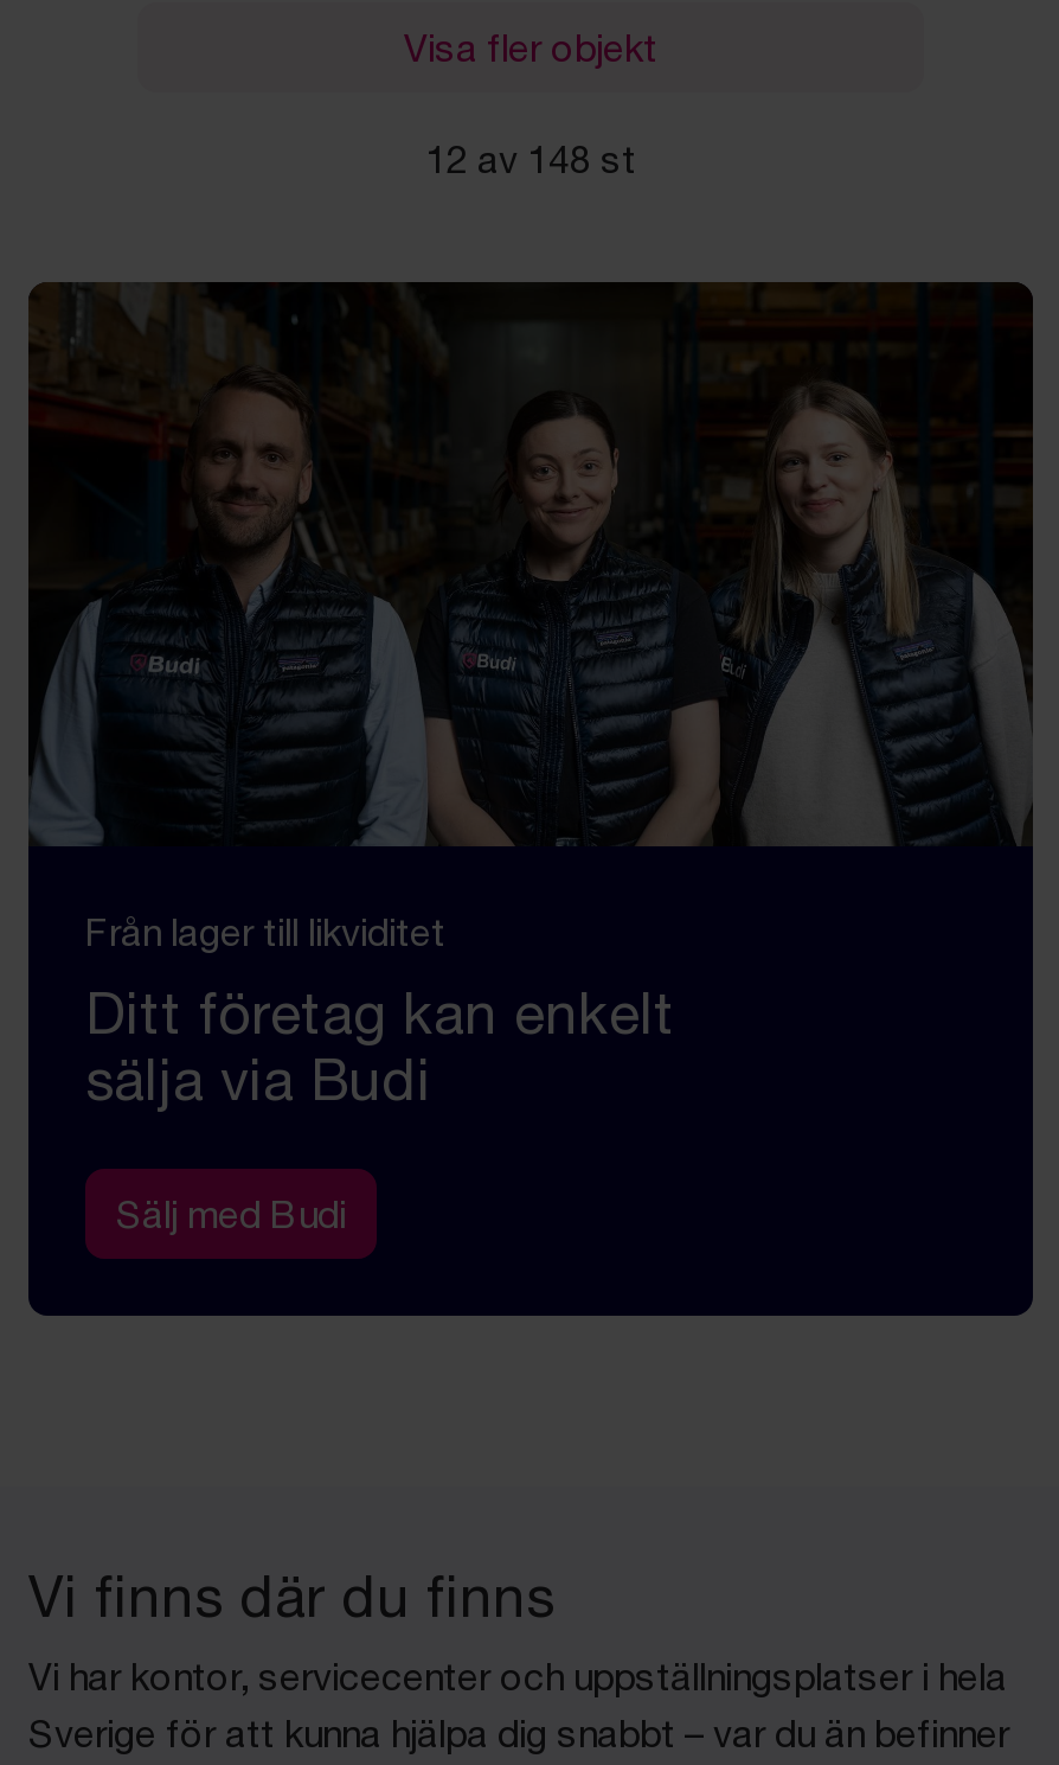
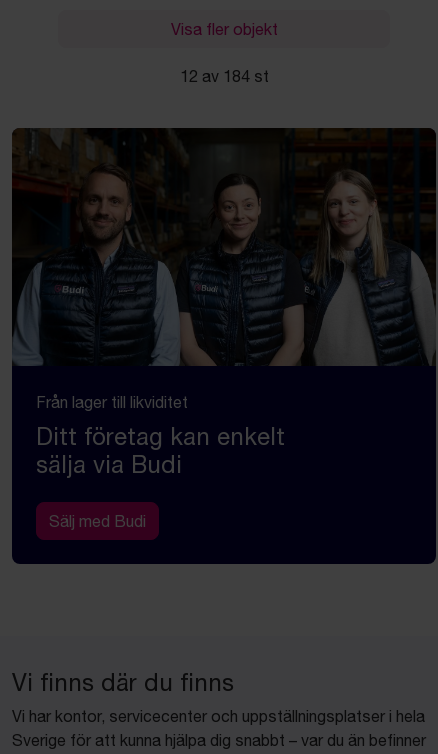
[425,137,636,179] 12 av 148 st -> [179,67,268,85] 12 av 184 st

